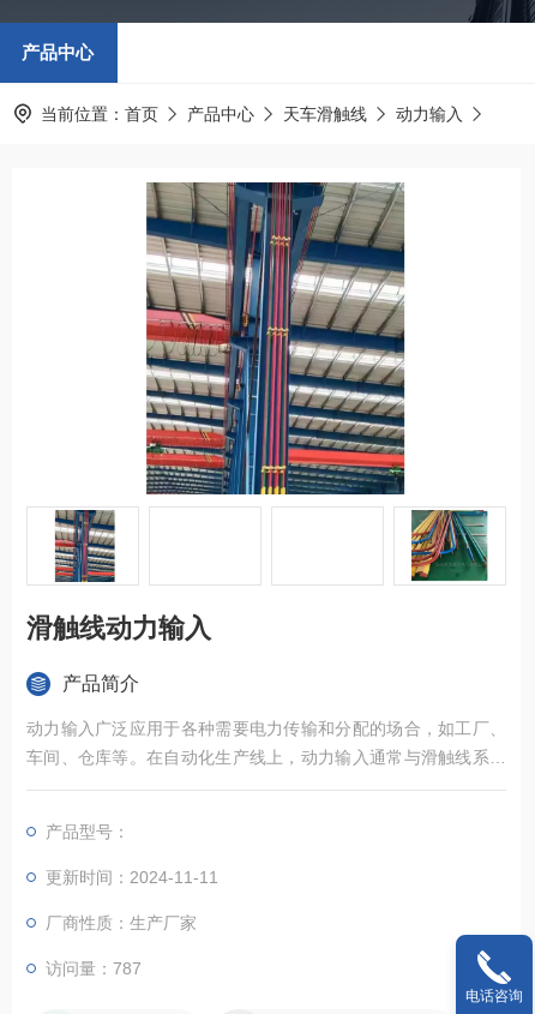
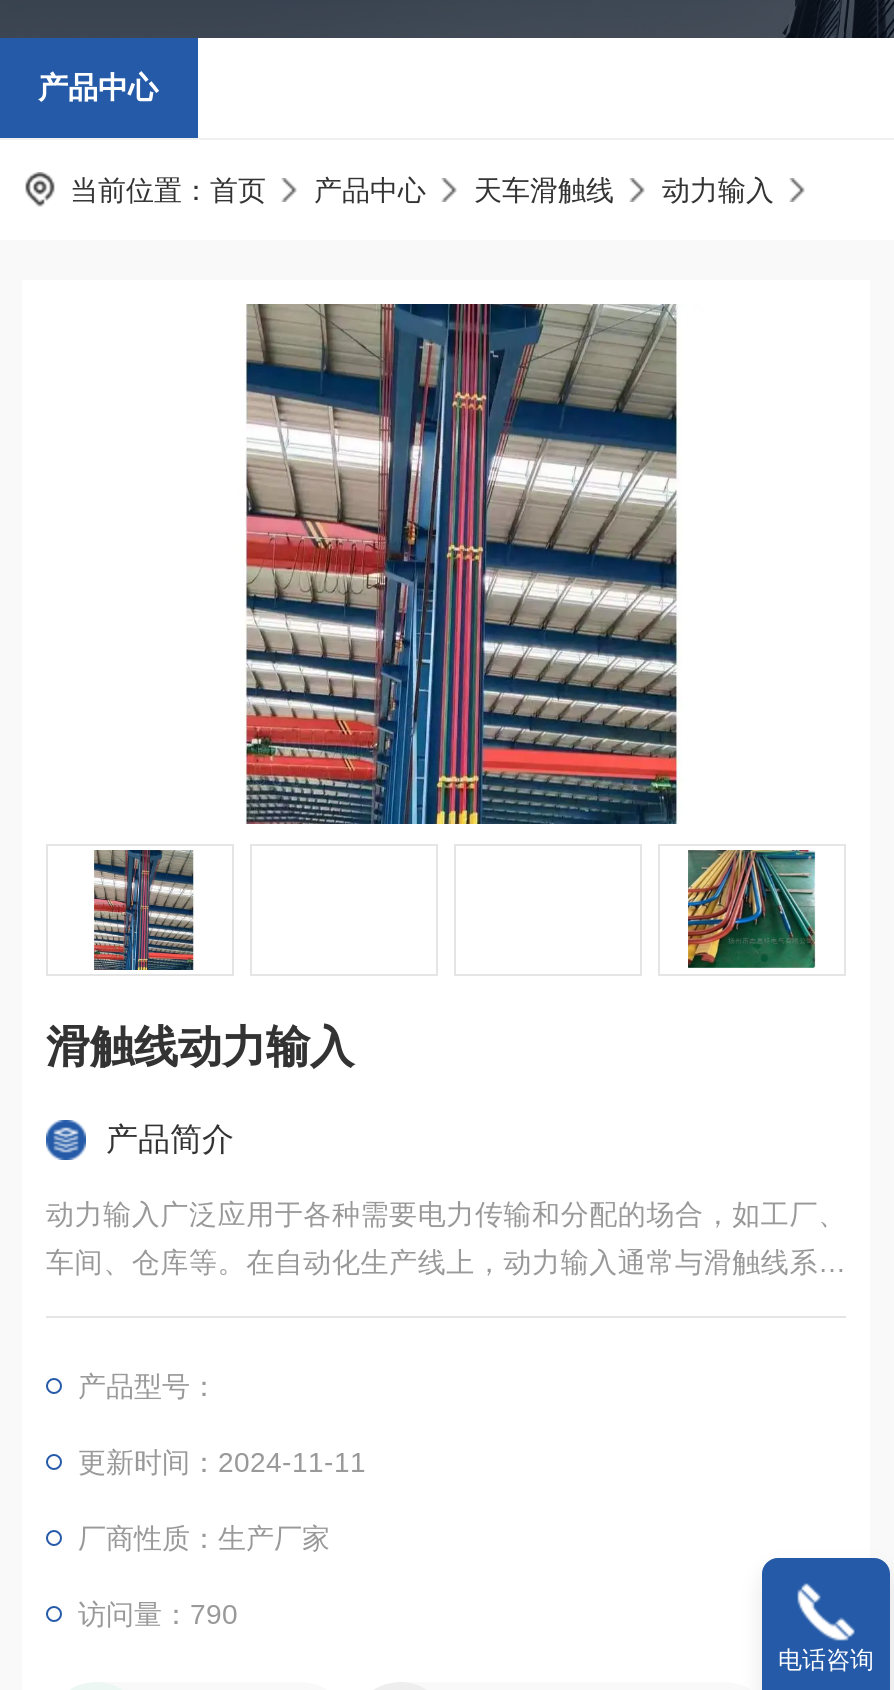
[46,959,142,978] 访问量：787 -> [78,1598,238,1630] 访问量：790

